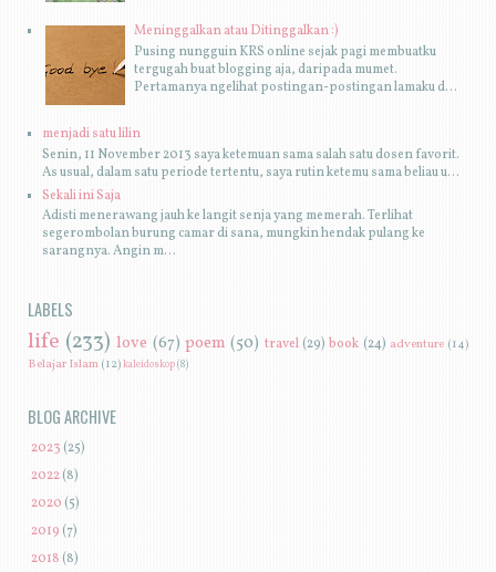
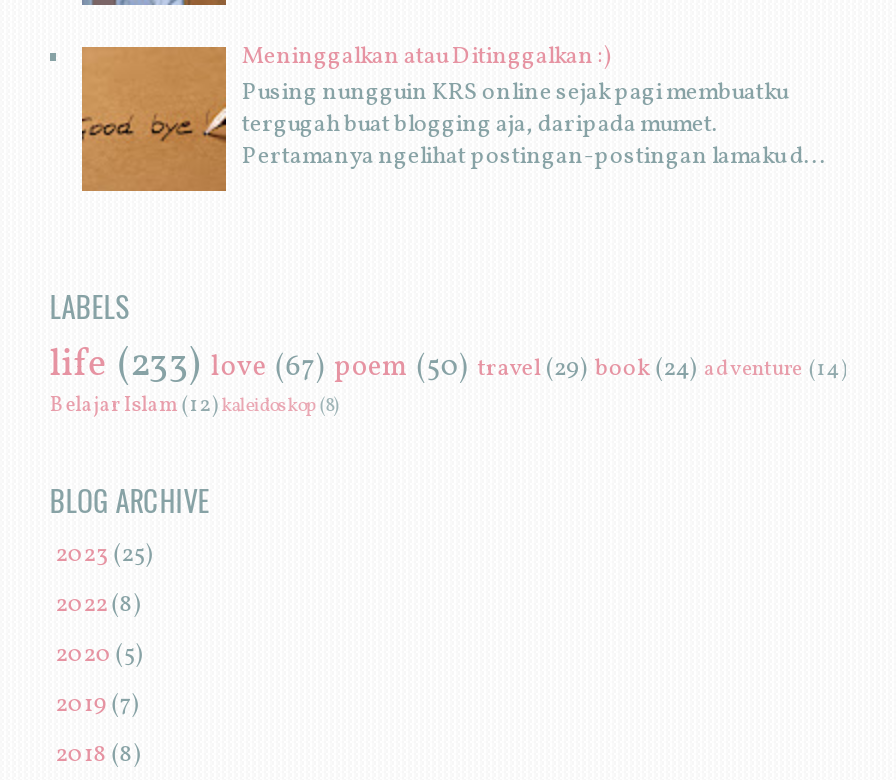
[42,125,459,260] menjadi satu lilin | Senin, 11 November 2013 saya ketemuan sama salah satu dosen favorit. | As usual, dalam satu periode tertentu, saya rutin ketemu sama beliau u... | Sekali ini Saja | Adisti menerawang jauh ke langit senja yang memerah. Terlihat | segerombolan burung camar di sana, mungkin hendak pulang ke | sarangnya. Angin m... -> none

